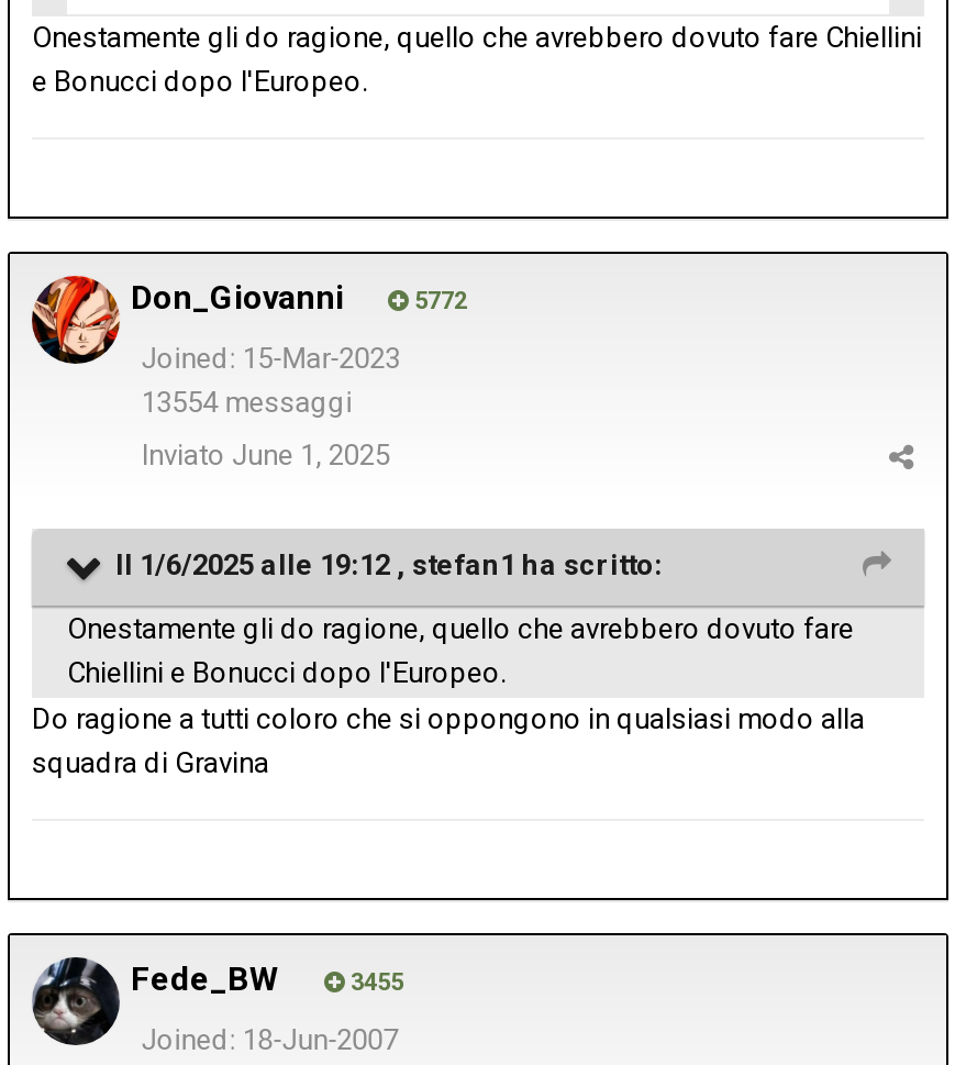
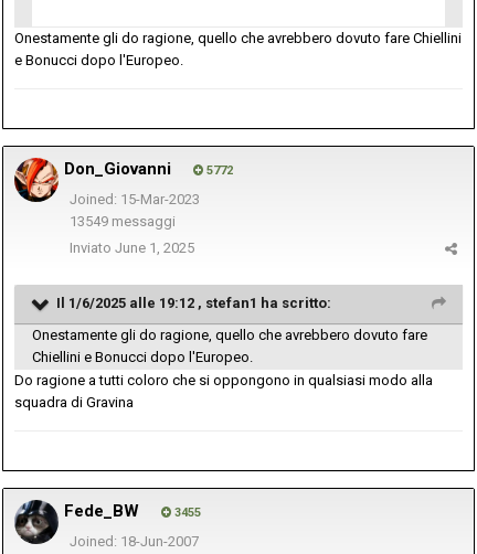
[141,387,352,420] 13554 messaggi -> [69,214,175,230] 13549 messaggi

